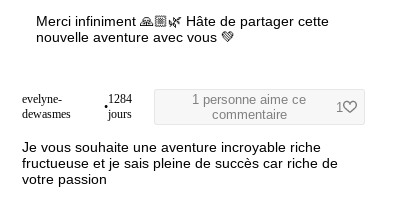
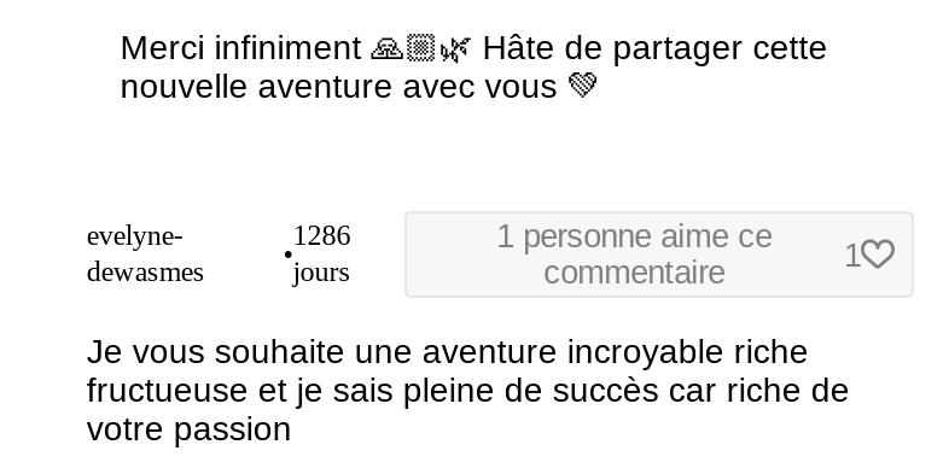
[108,92,132,106] 1284 -> [293,219,351,253] 1286

